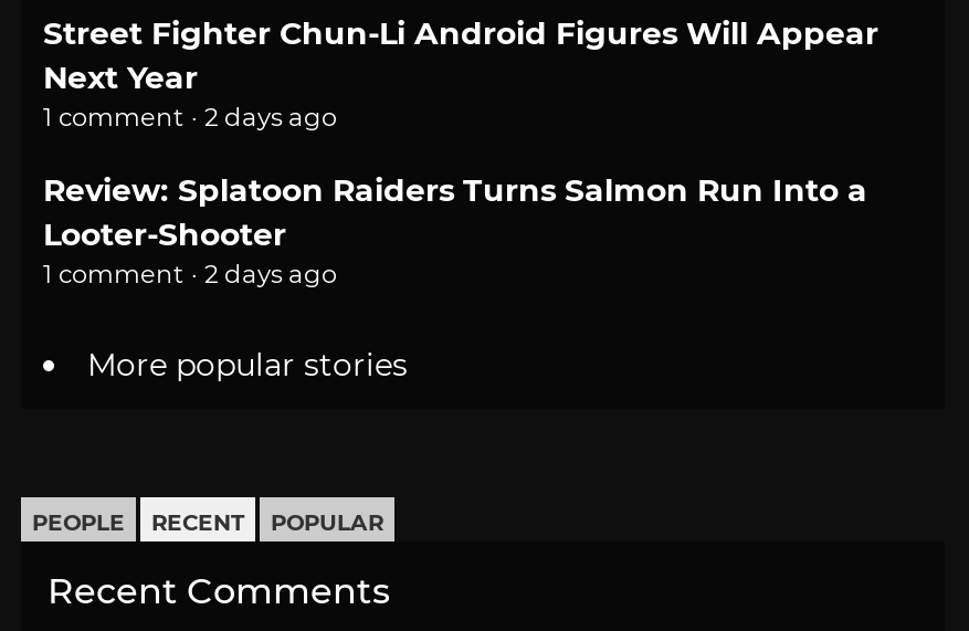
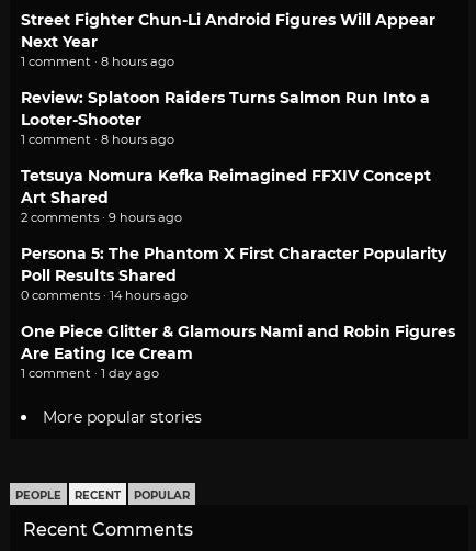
[43,102,337,133] 1 comment · 2 days ago -> [21,54,174,69] 1 comment · 8 hours ago
[43,259,337,290] 1 comment · 2 days ago -> [21,132,455,381] 1 comment · 8 hours ago | Tetsuya Nomura Kefka Reimagined FFXIV Concept | Art Shared | 2 comments · 9 hours ago | Persona 5: The Phantom X First Character Popularity | Poll Results Shared | 0 comments · 14 hours ago | One Piece Glitter & Glamours Nami and Robin Figures | Are Eating Ice Cream | 1 comment · 1 day ago

